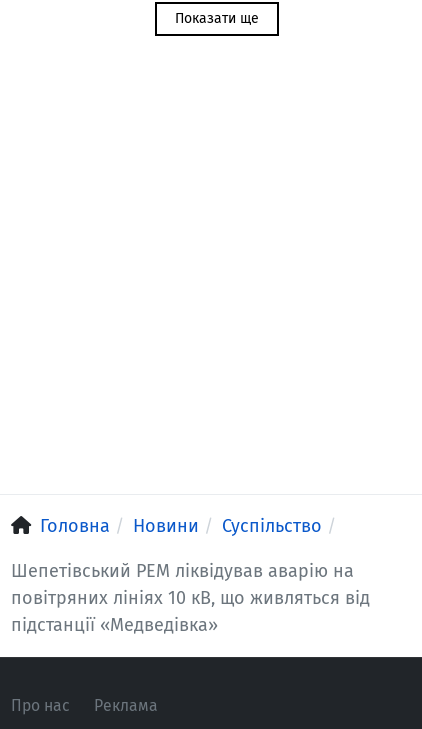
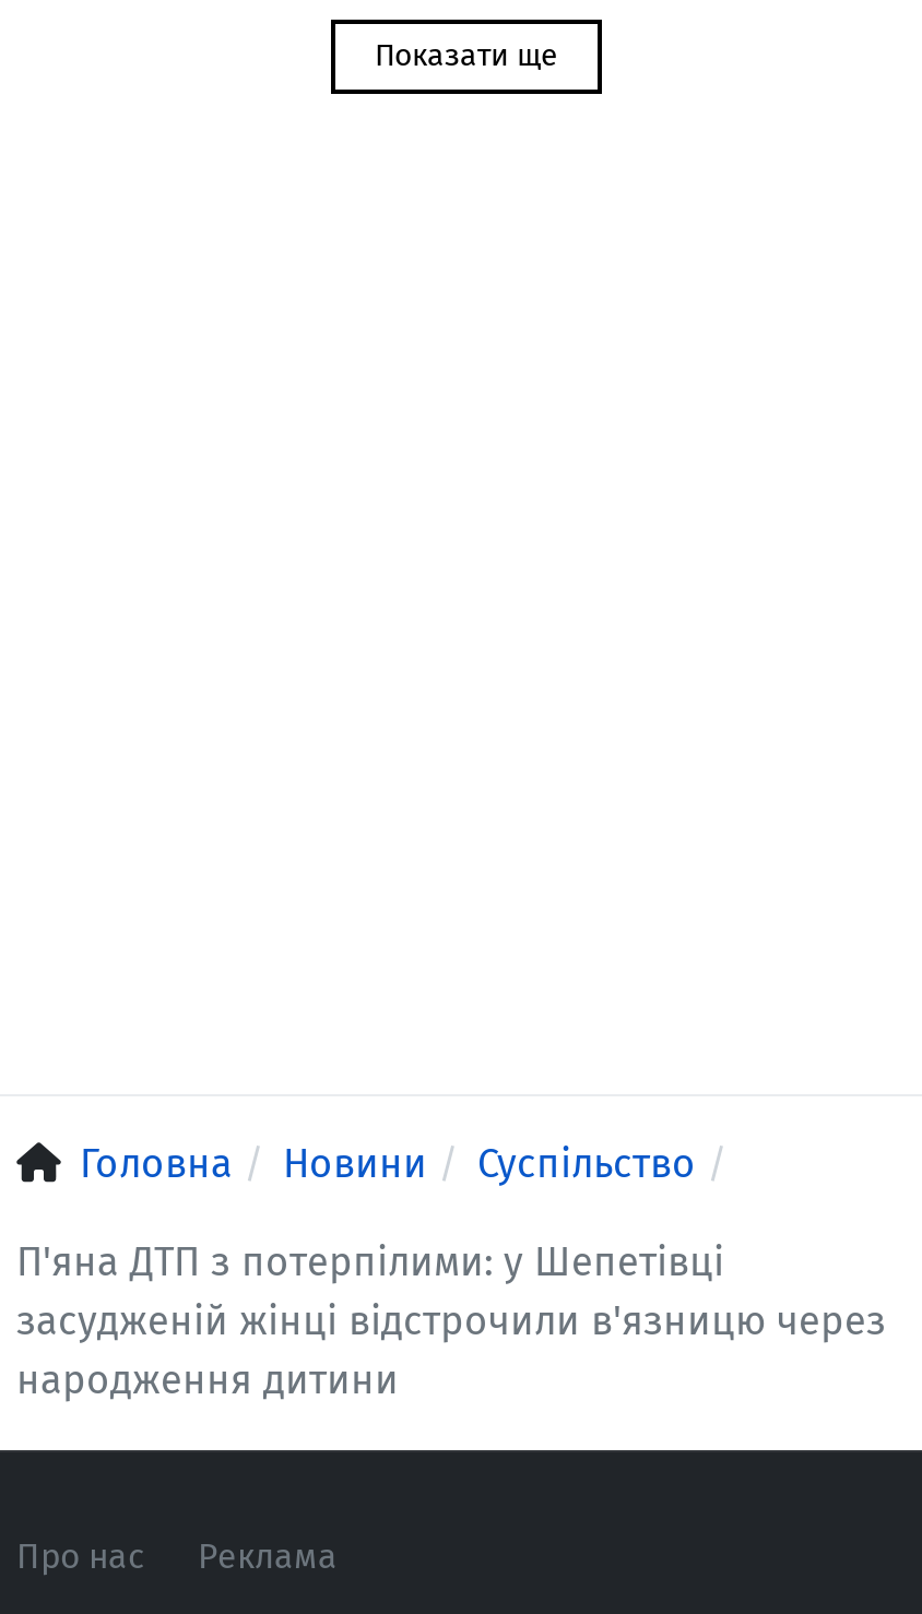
[11,560,370,636] Шепетівський РЕМ ліквідував аварію на | повітряних лініях 10 кВ, що живляться від | підстанції «Медведівка» -> [16,1238,886,1404] П'яна ДТП з потерпілими: у Шепетівці | засудженій жінці відстрочили в'язницю через | народження дитини

